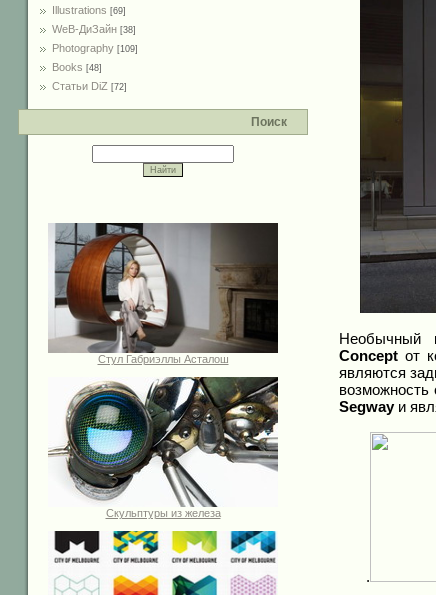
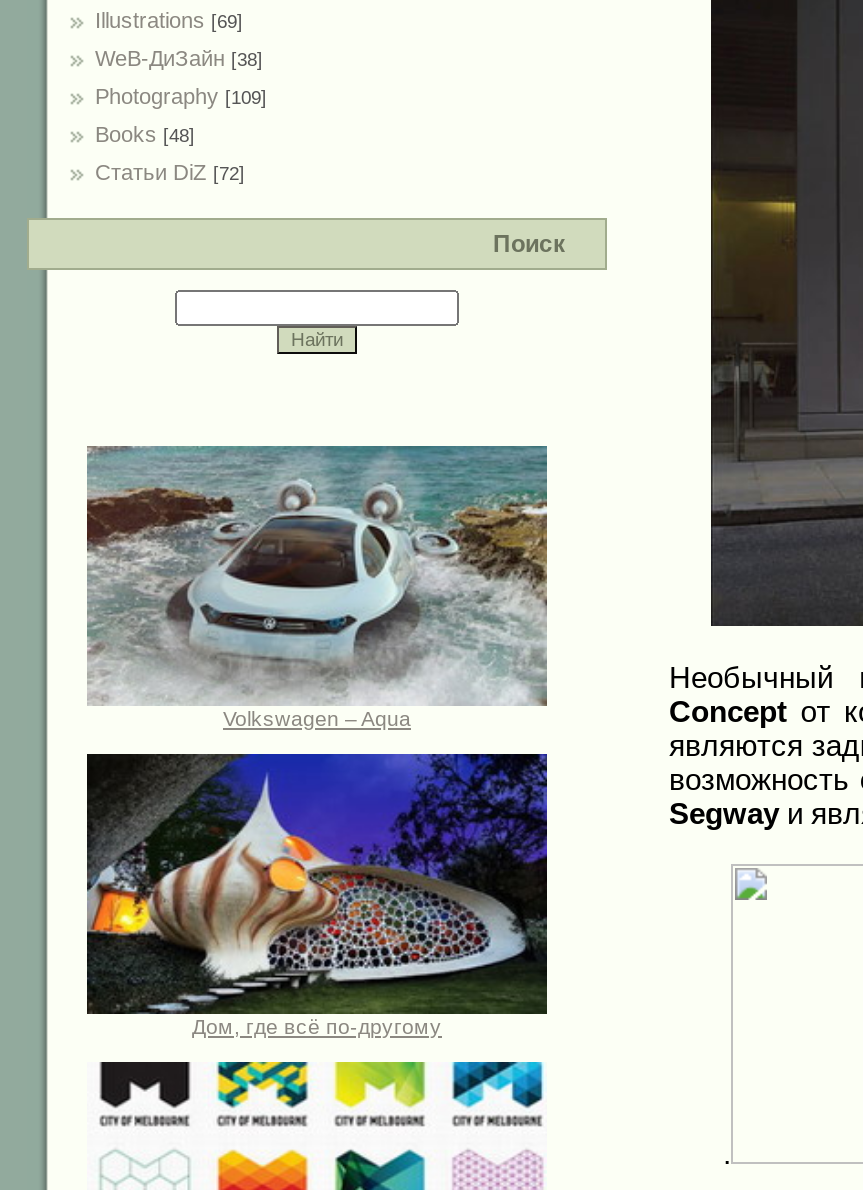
[48,222,279,365] [image] | Стул Габриэллы Асталош -> [85,444,549,730] [image] | Volkswagen – Aqua
[48,376,279,519] [image] | Скульптуры из железа -> [85,752,549,1038] [image] | Дом, где всё по-другому

